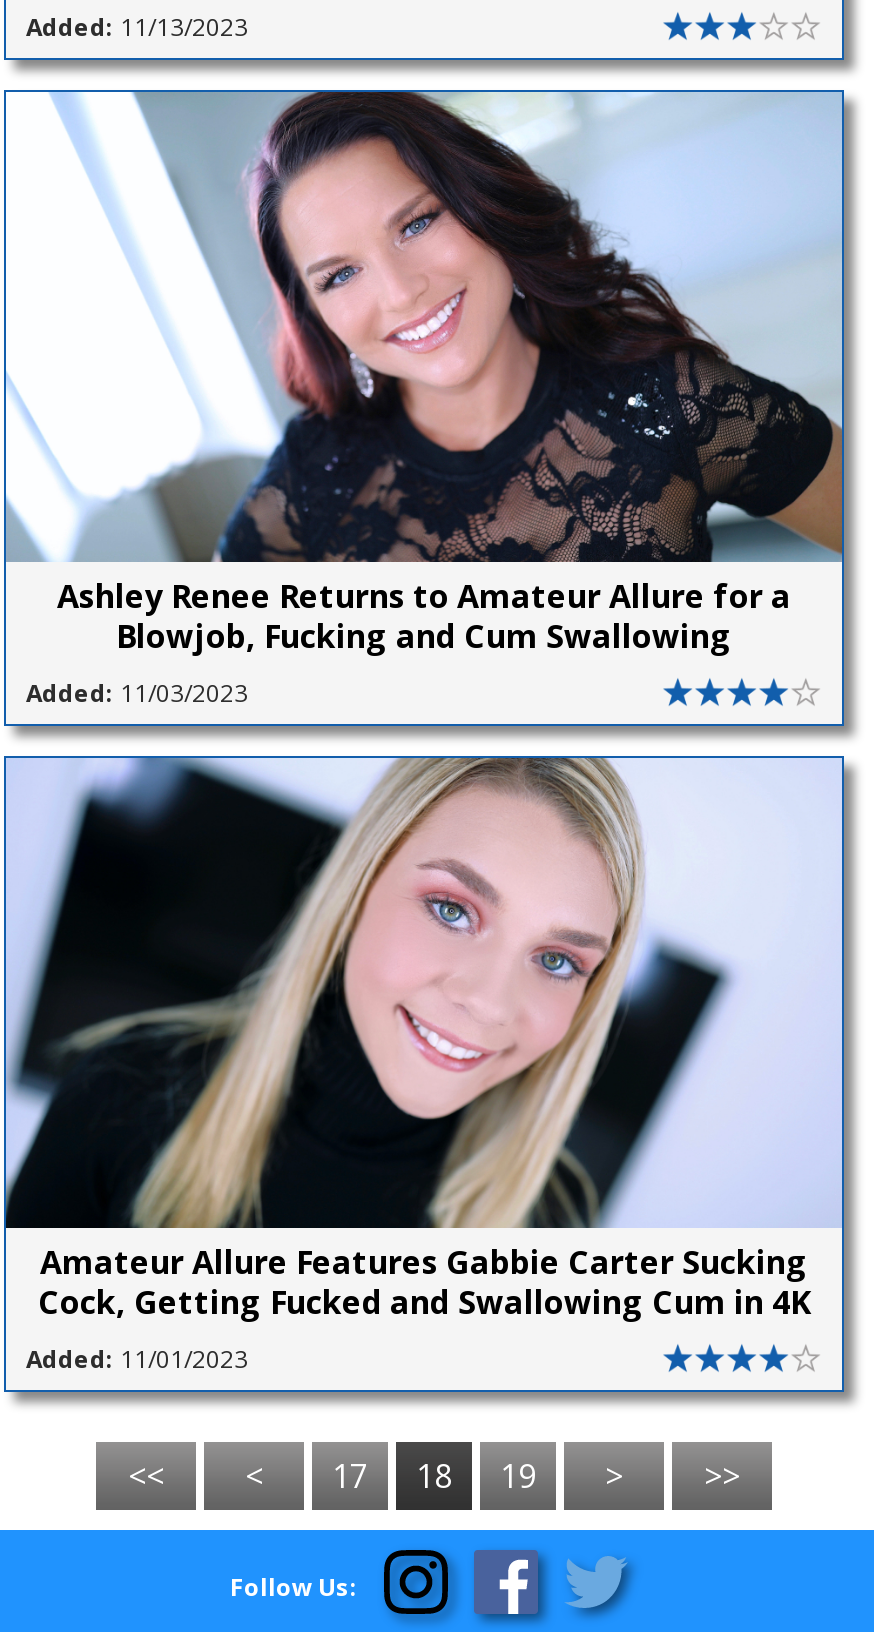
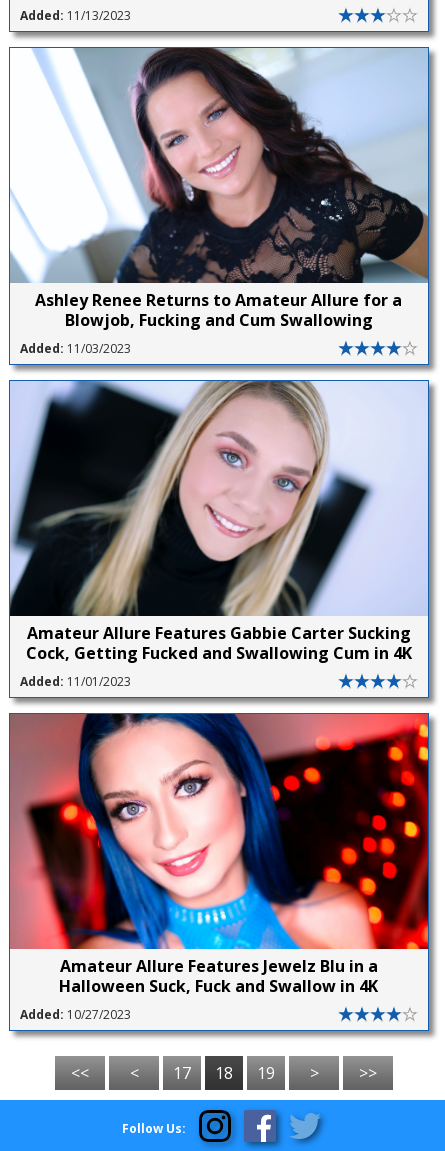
none -> [9,713,429,1023] [image] | Amateur Allure Features Jewelz Blu in a | Halloween Suck, Fuck and Swallow in 4K | Added: 10/27/2023

